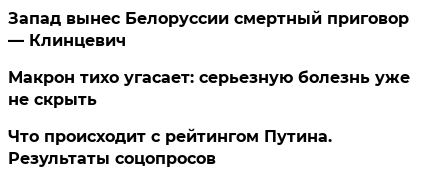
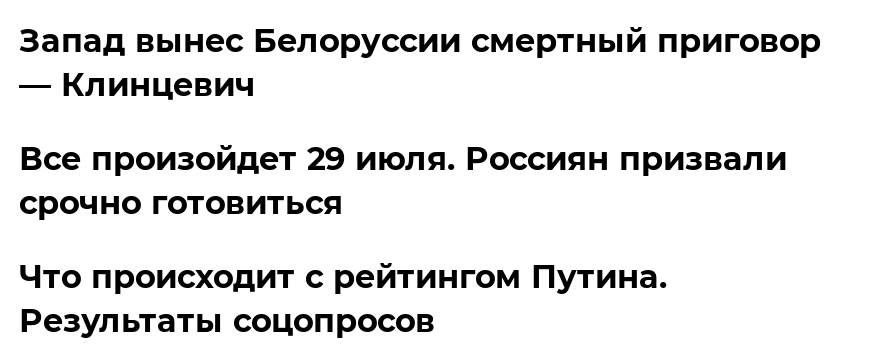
[8,68,410,109] Макрон тихо угасает: серьезную болезнь уже | не скрыть -> [19,140,787,222] Все произойдет 29 июля. Россиян призвали | срочно готовиться

